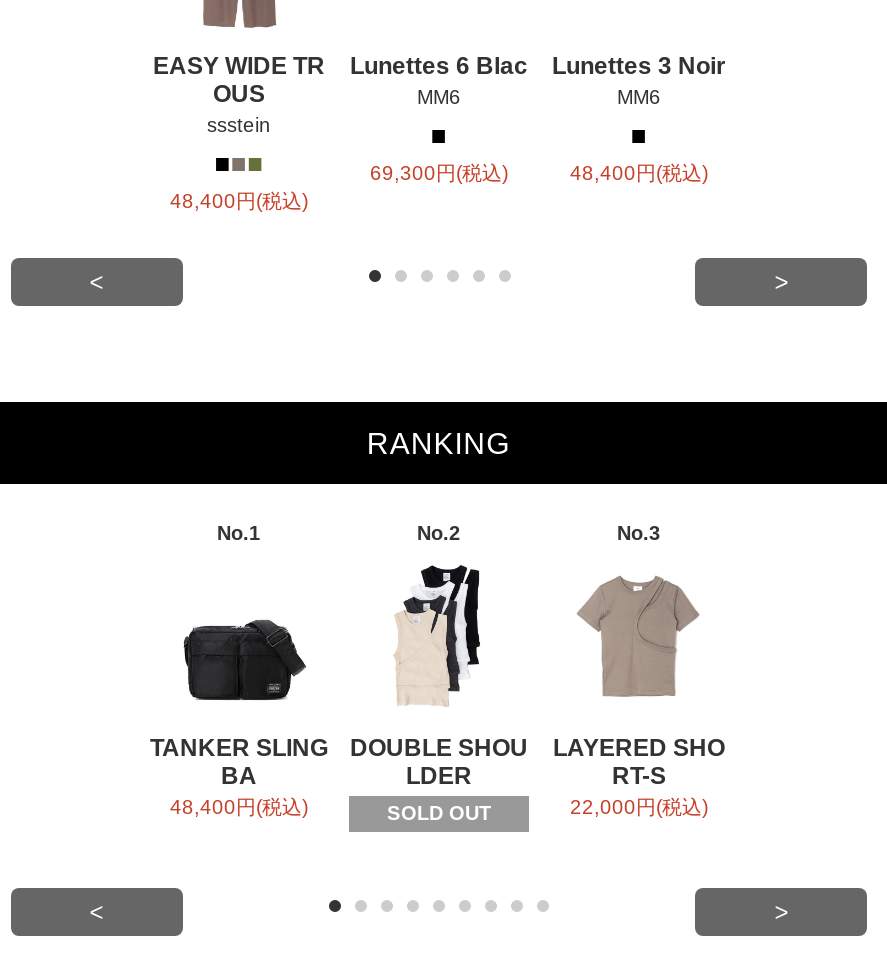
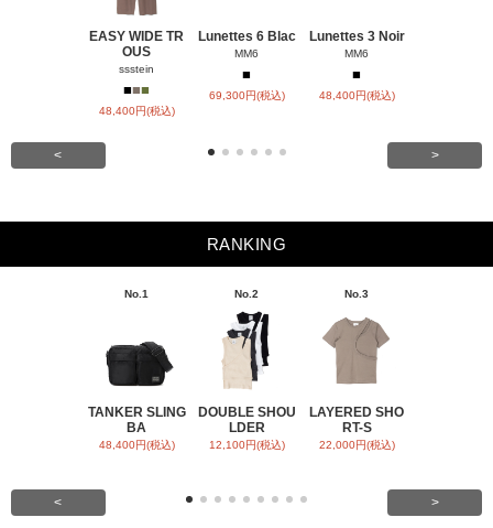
[387,802,491,824] SOLD OUT -> [209,439,284,451] 12,100円(税込)

